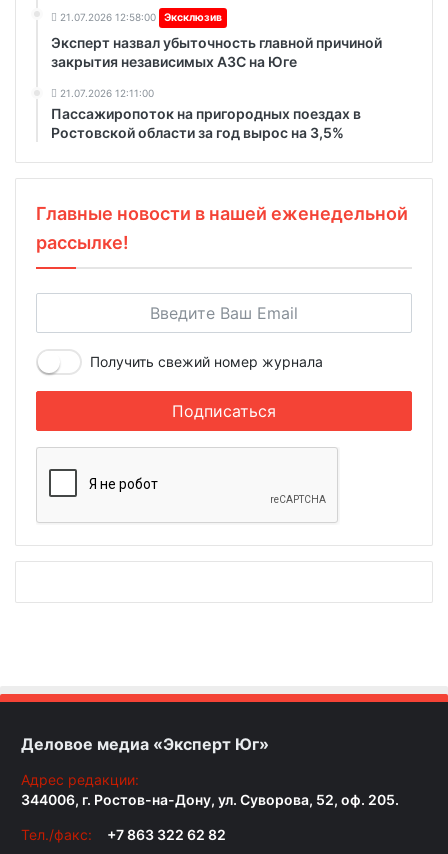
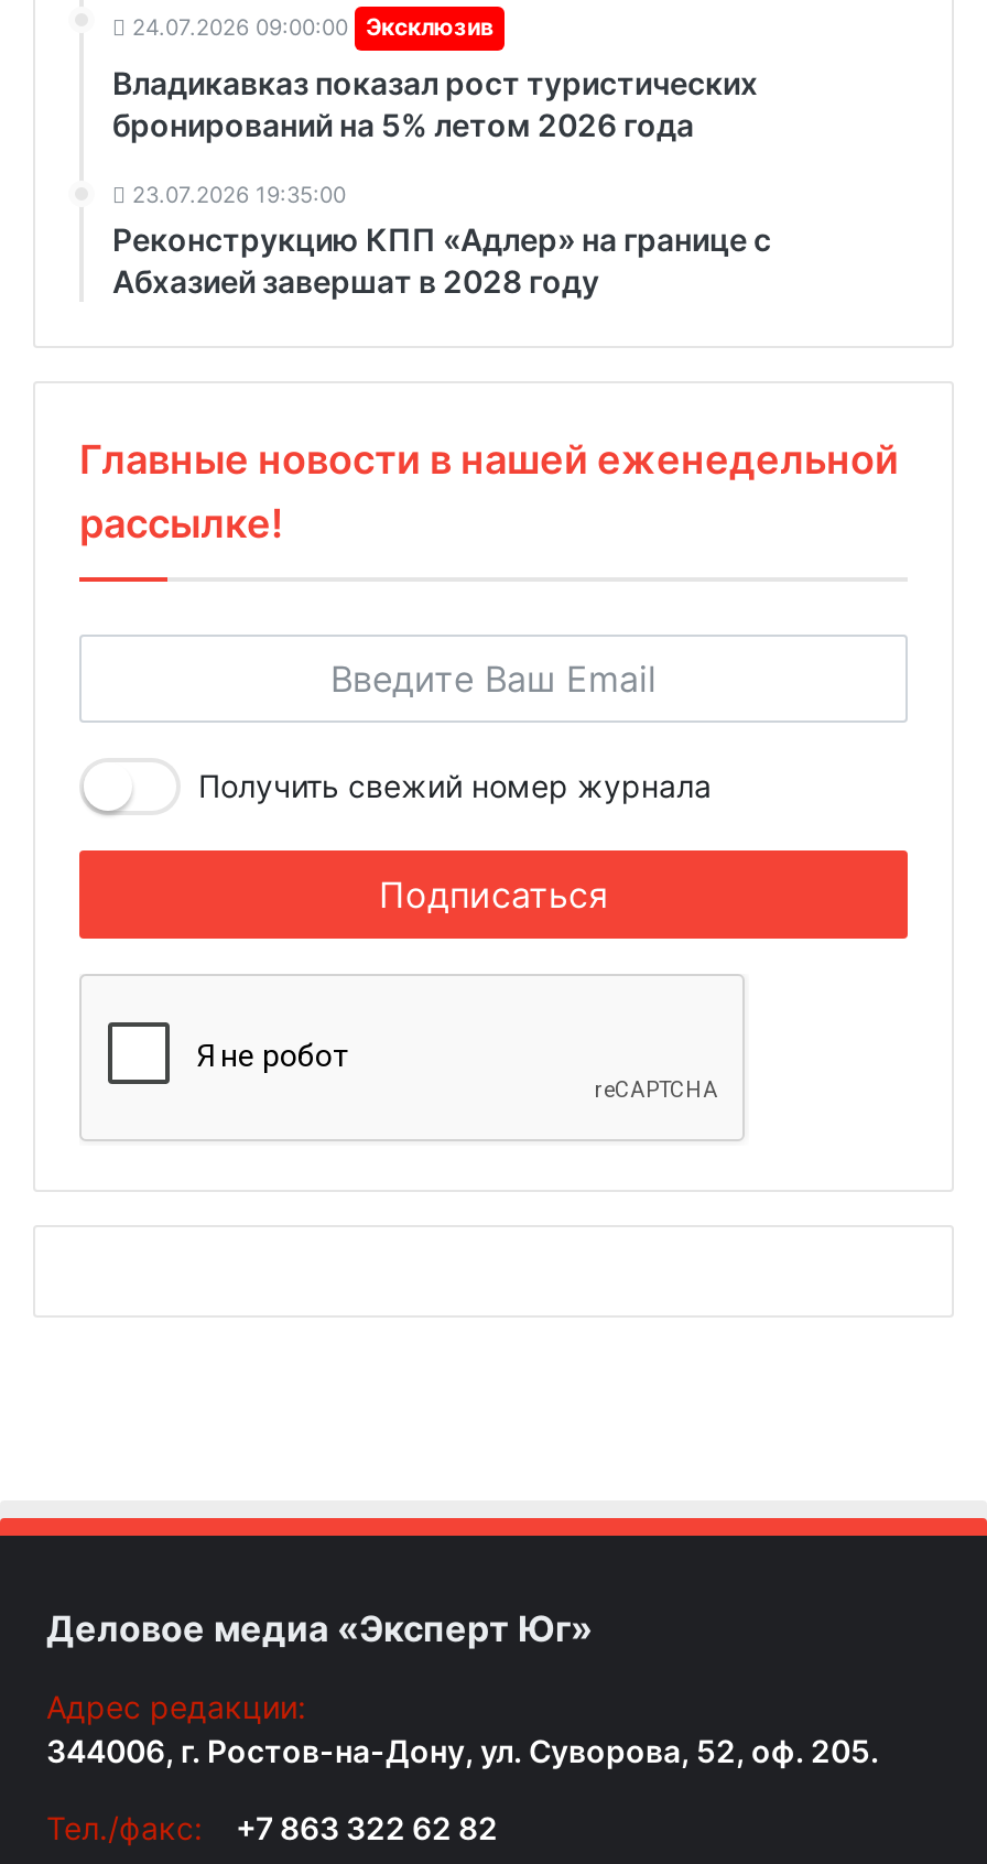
[60,11,222,24] 21.07.2026 12:58:00 Эксклюзив -> [132,14,493,43] 24.07.2026 09:00:00 Эксклюзив
[51,34,382,70] Эксперт назвал убыточность главной причиной | закрытия независимых АЗС на Юге -> [112,65,758,144] Владикавказ показал рост туристических | бронирований на 5% летом 2026 года
[51,87,361,141] 21.07.2026 12:11:00 | Пассажиропоток на пригородных поездах в | Ростовской области за год вырос на 3,5% -> [112,181,771,300] 23.07.2026 19:35:00 | Реконструкцию КПП «Адлер» на границе с | Абхазией завершат в 2028 году

